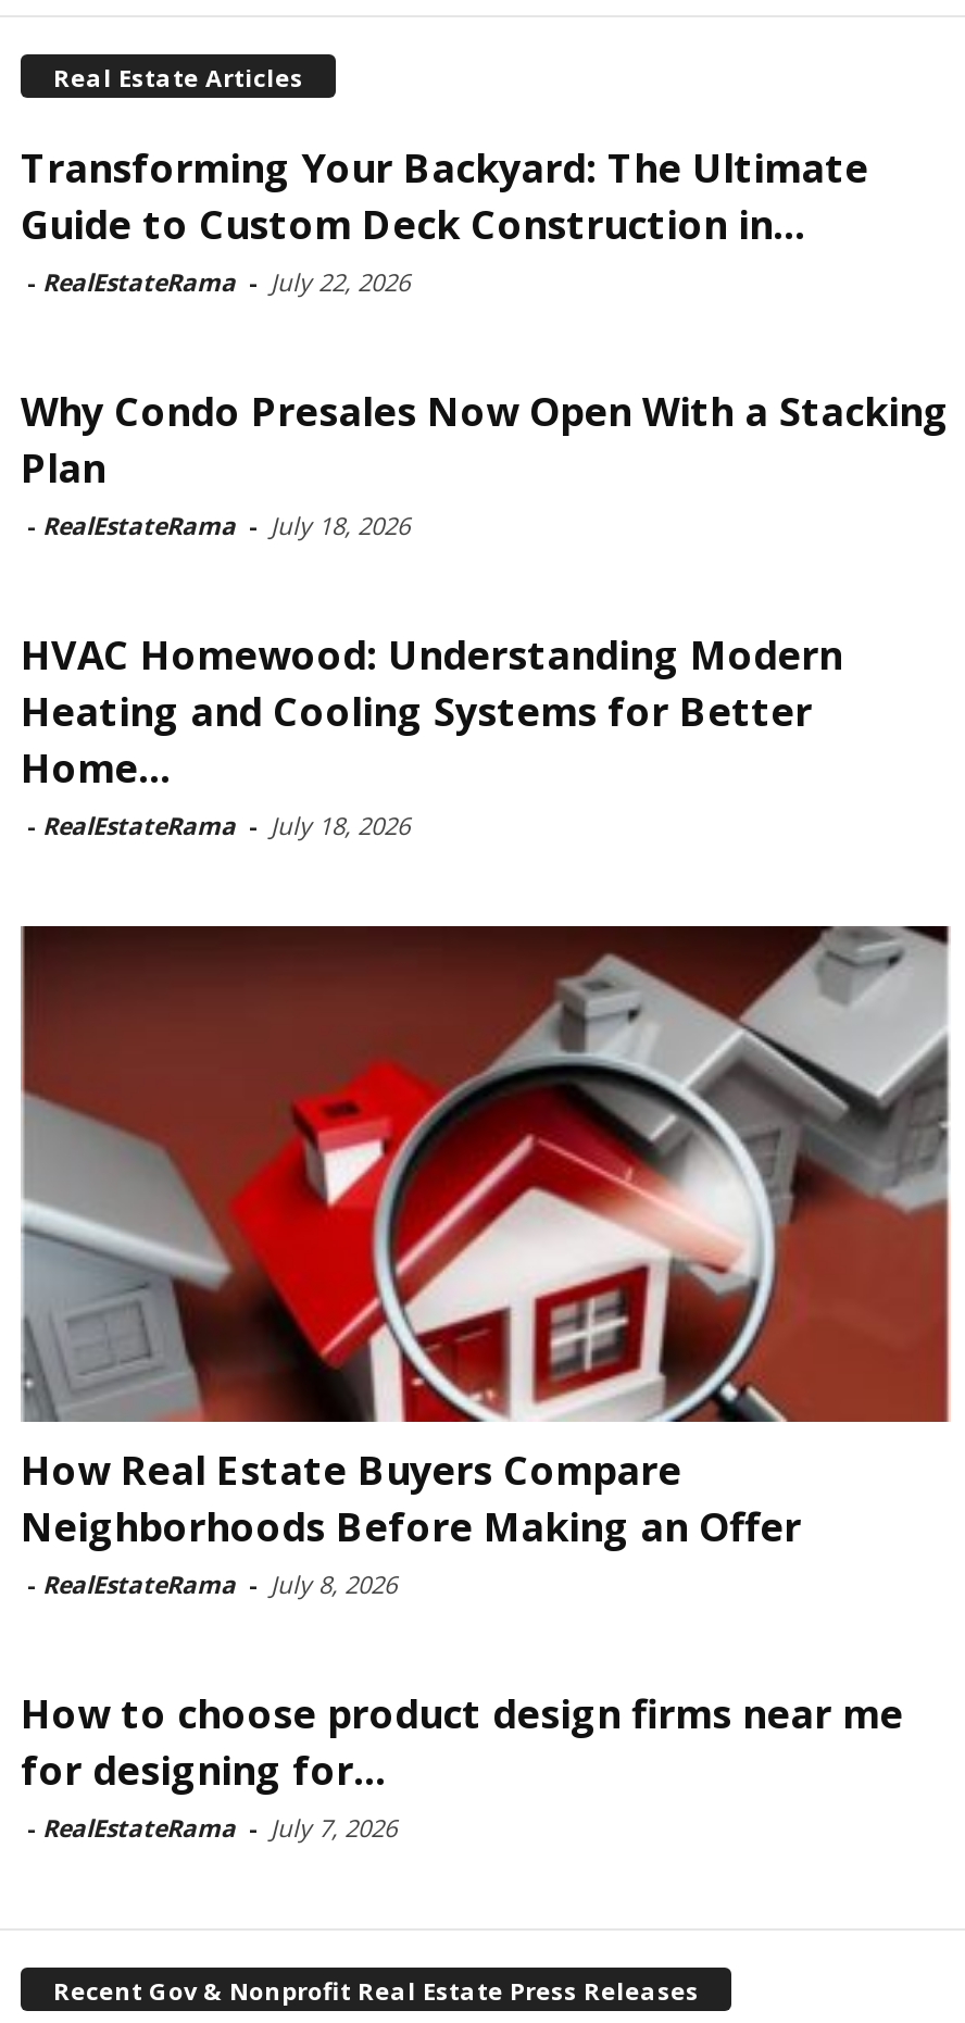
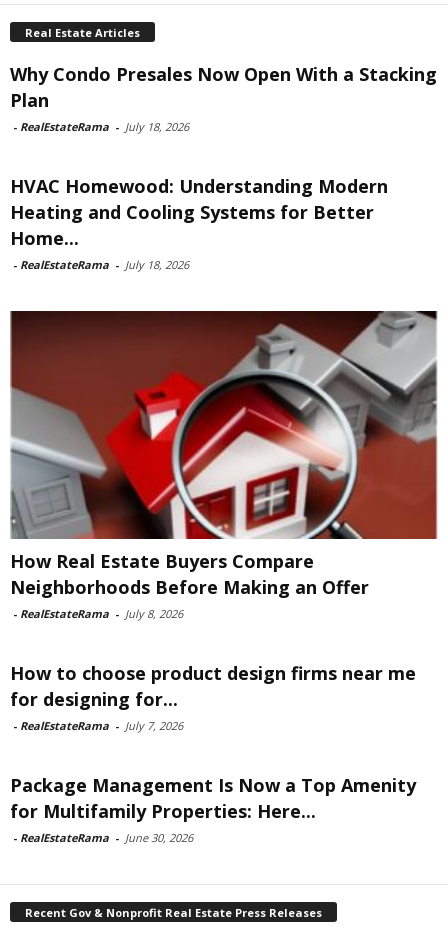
[21,141,868,297] Transforming Your Backyard: The Ultimate | Guide to Custom Deck Construction in... | - RealEstateRama - July 22, 2026 -> none
moved [18,384,953,1844] -> [9,62,439,733]: [image] | Why Condo Presales Now Open With a Stacking | Plan | ... | for designing for... | - RealEstateRama - July 7, 2026
none -> [10,773,416,845] Package Management Is Now a Top Amenity | for Multifamily Properties: Here... | - RealEstateRama - June 30, 2026

